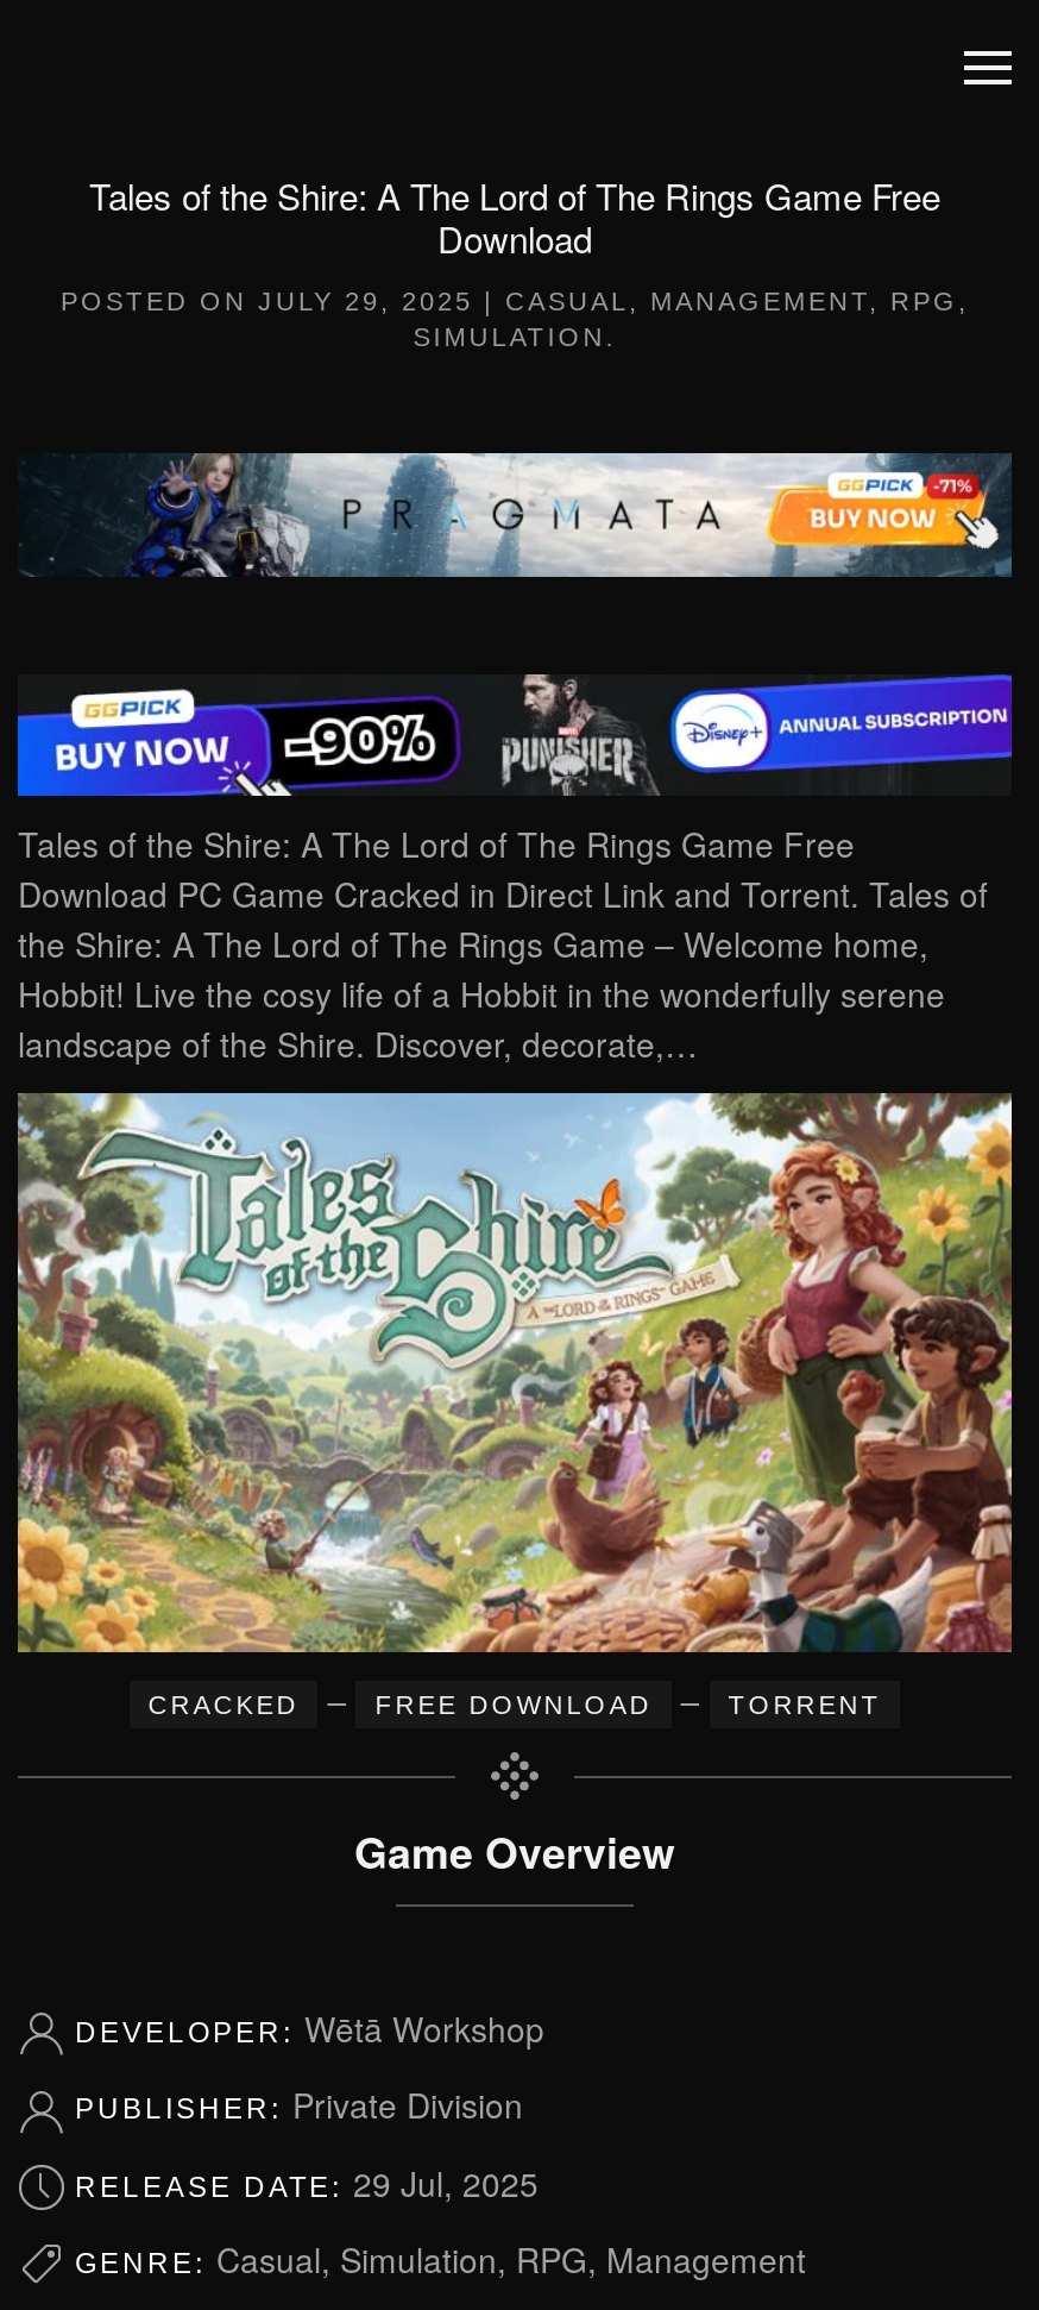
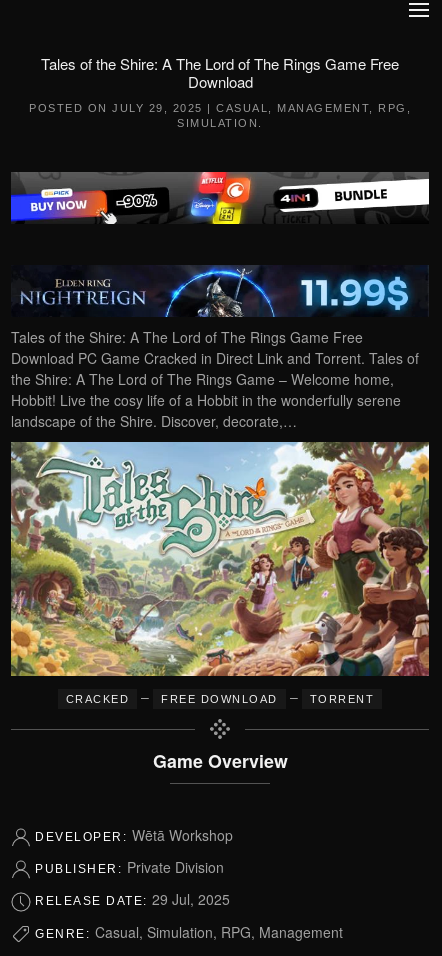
[18,451,1014,579] [image] -> [10,171,430,225] [image]
[15,674,1014,798] [image] -> [11,265,429,318] [image]

